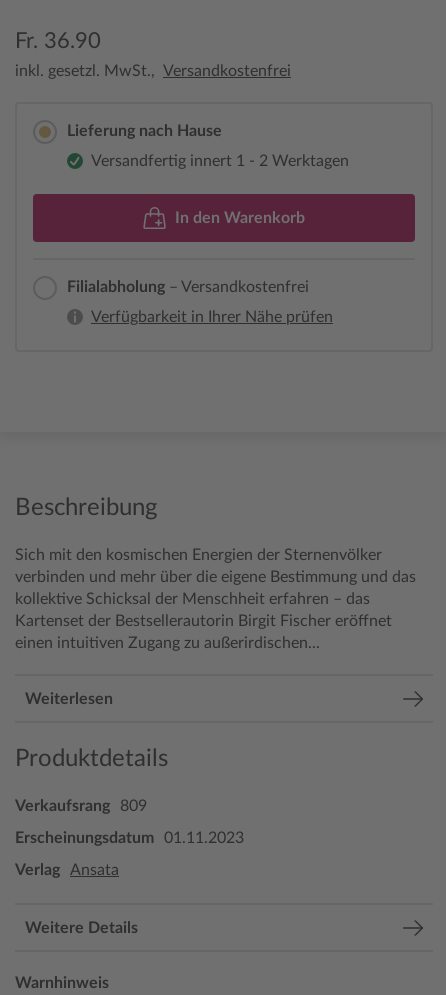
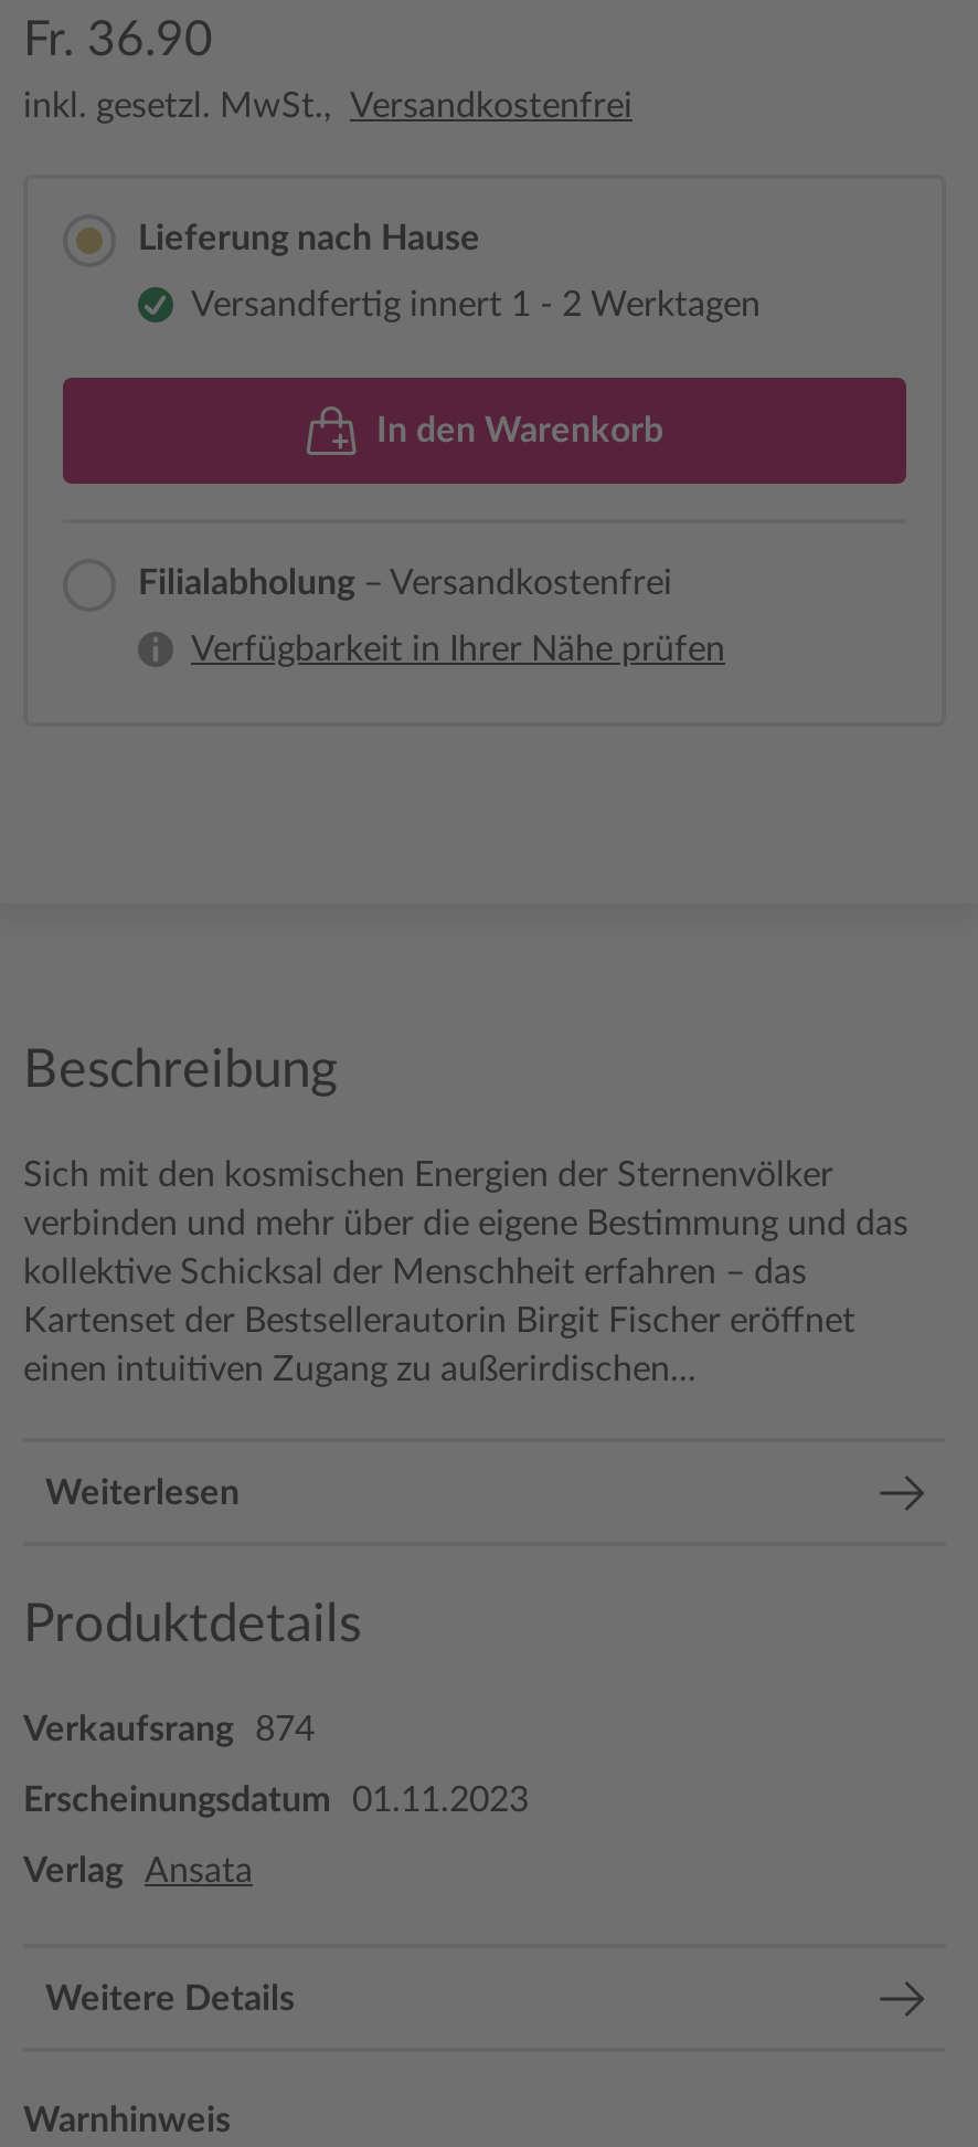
[15,798,147,814] Verkaufsrang 809 -> [23,1712,315,1747] Verkaufsrang 874

